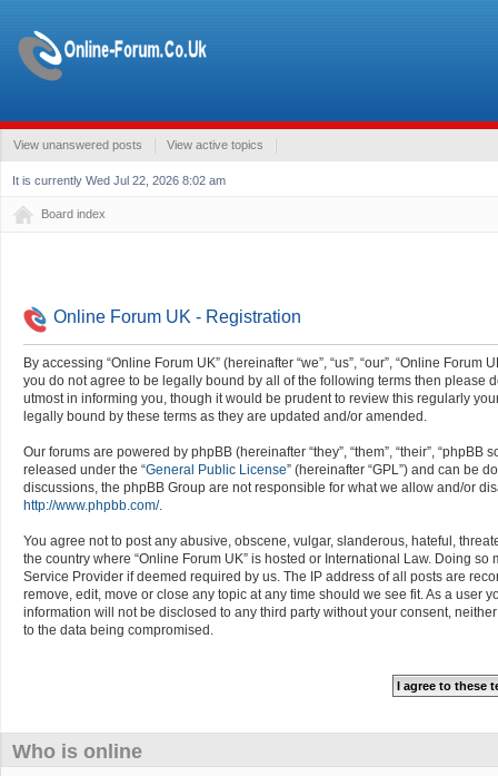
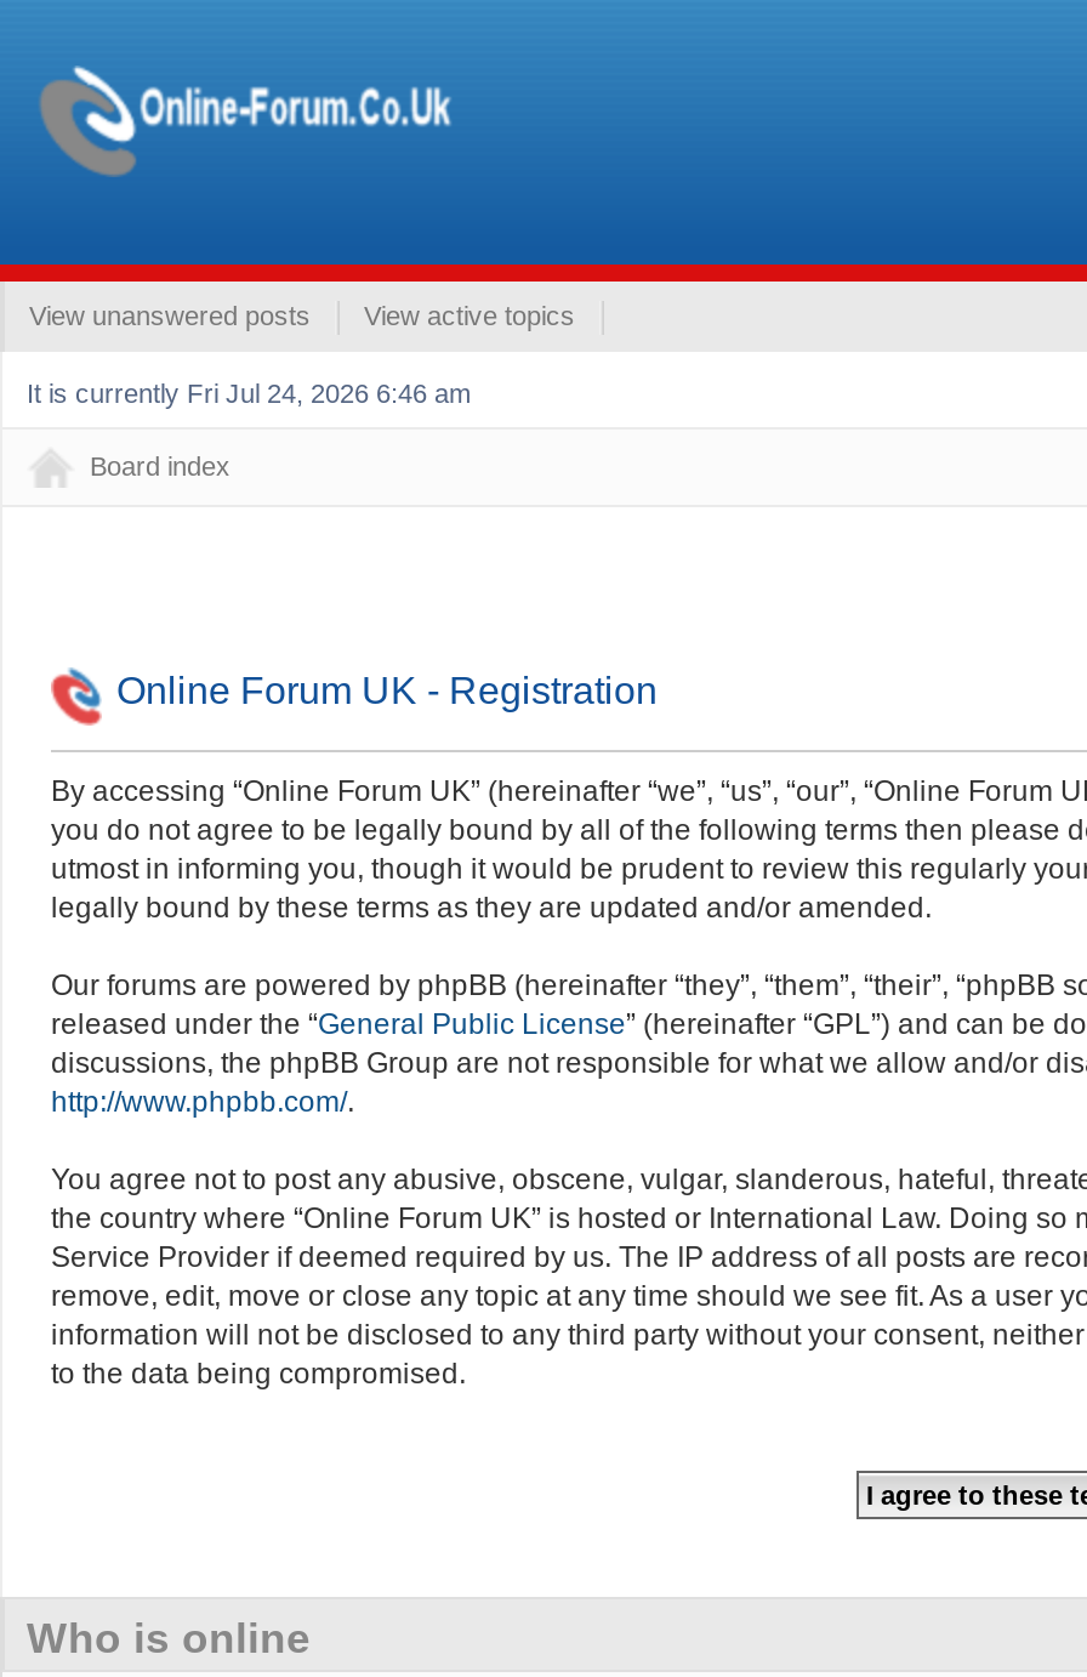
[12,174,226,187] It is currently Wed Jul 22, 2026 8:02 am -> [27,379,471,408] It is currently Fri Jul 24, 2026 6:46 am

